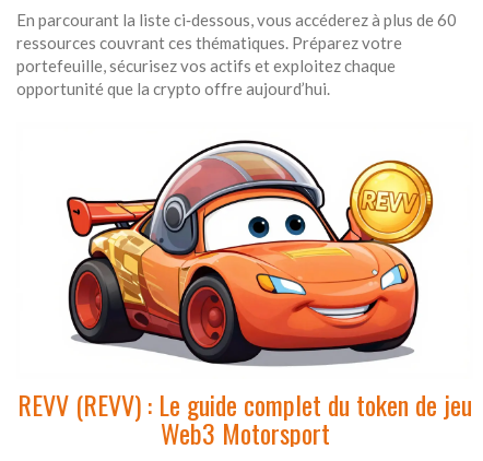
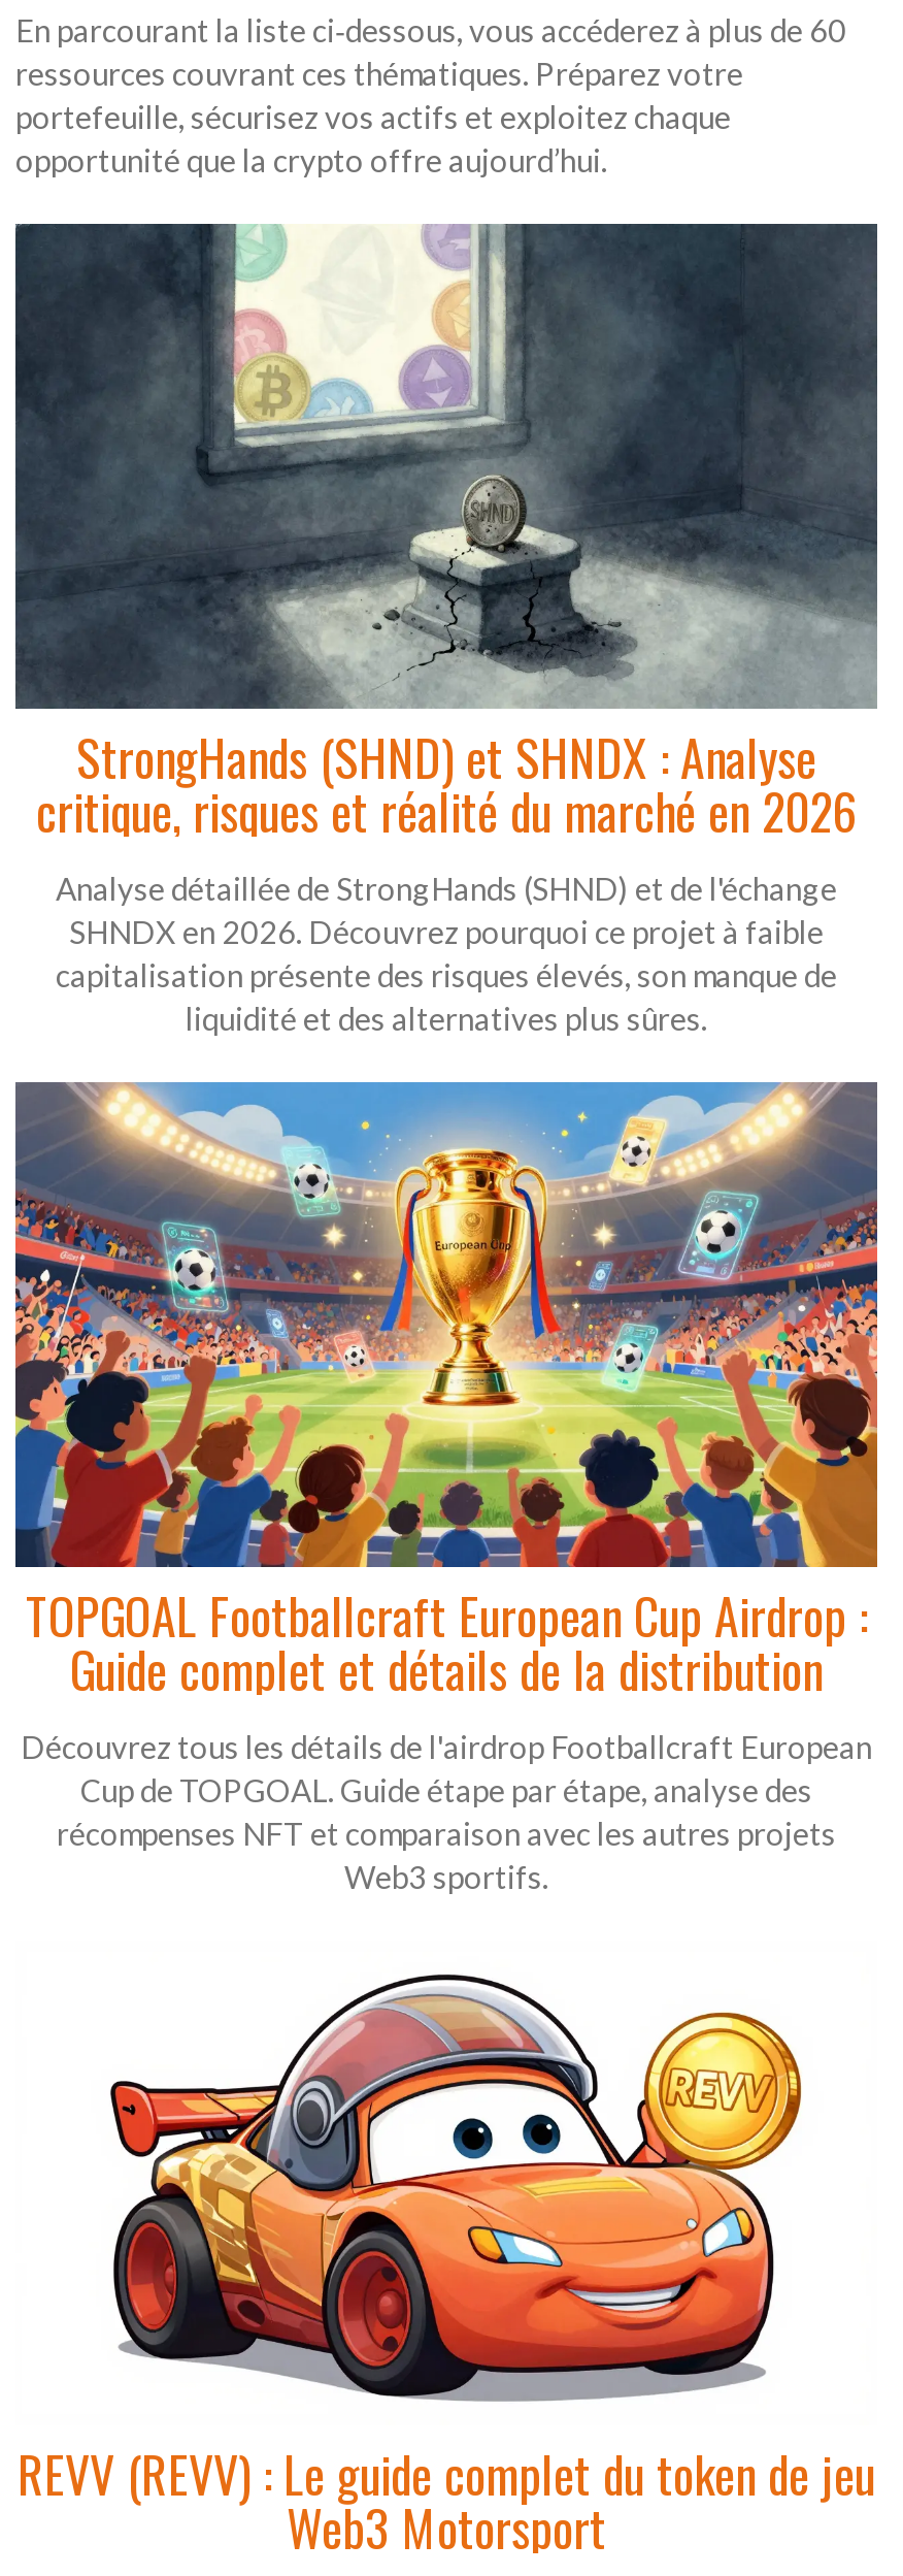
none -> [13,222,879,1037] [image] | StrongHands (SHND) et SHNDX : Analyse | critique, risques et réalité du marché en 2026 | Analyse détaillée de StrongHands (SHND) et de l'échange | SHNDX en 2026. Découvrez pourquoi ce projet à faible | capitalisation présente des risques élevés, son manque de | liquidité et des alternatives plus sûres.
none -> [13,1080,879,1896] [image] | TOPGOAL Footballcraft European Cup Airdrop : | Guide complet et détails de la distribution | Découvrez tous les détails de l'airdrop Footballcraft European | Cup de TOPGOAL. Guide étape par étape, analyse des | récompenses NFT et comparaison avec les autres projets | Web3 sportifs.

